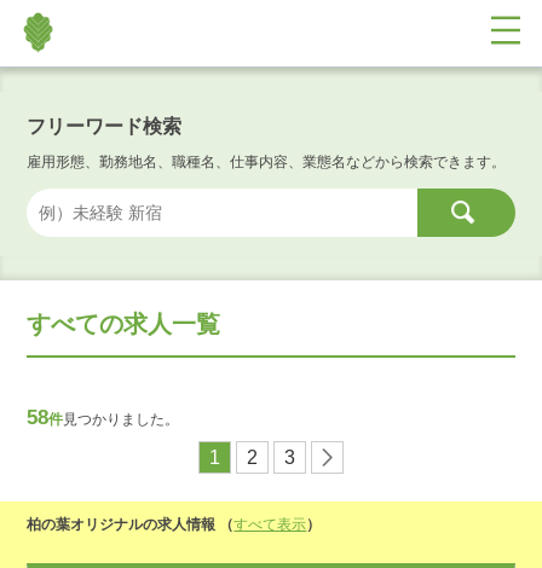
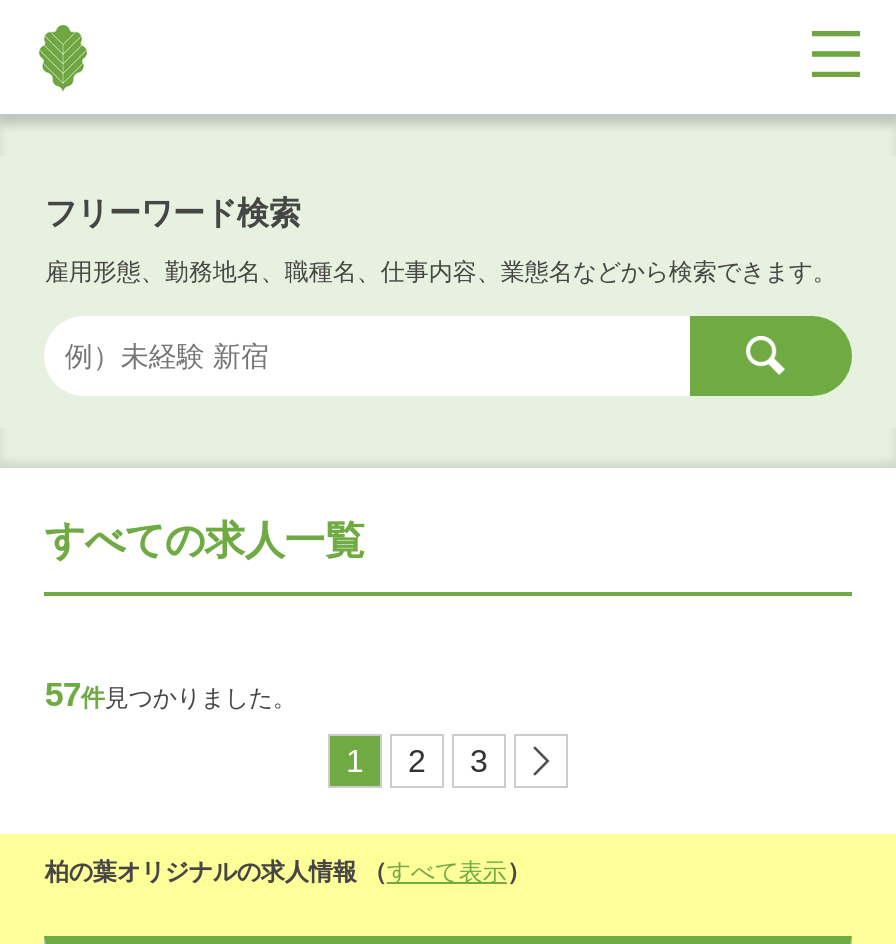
[27,406,180,429] 58件見つかりました。 -> [45,676,297,714] 57件見つかりました。

